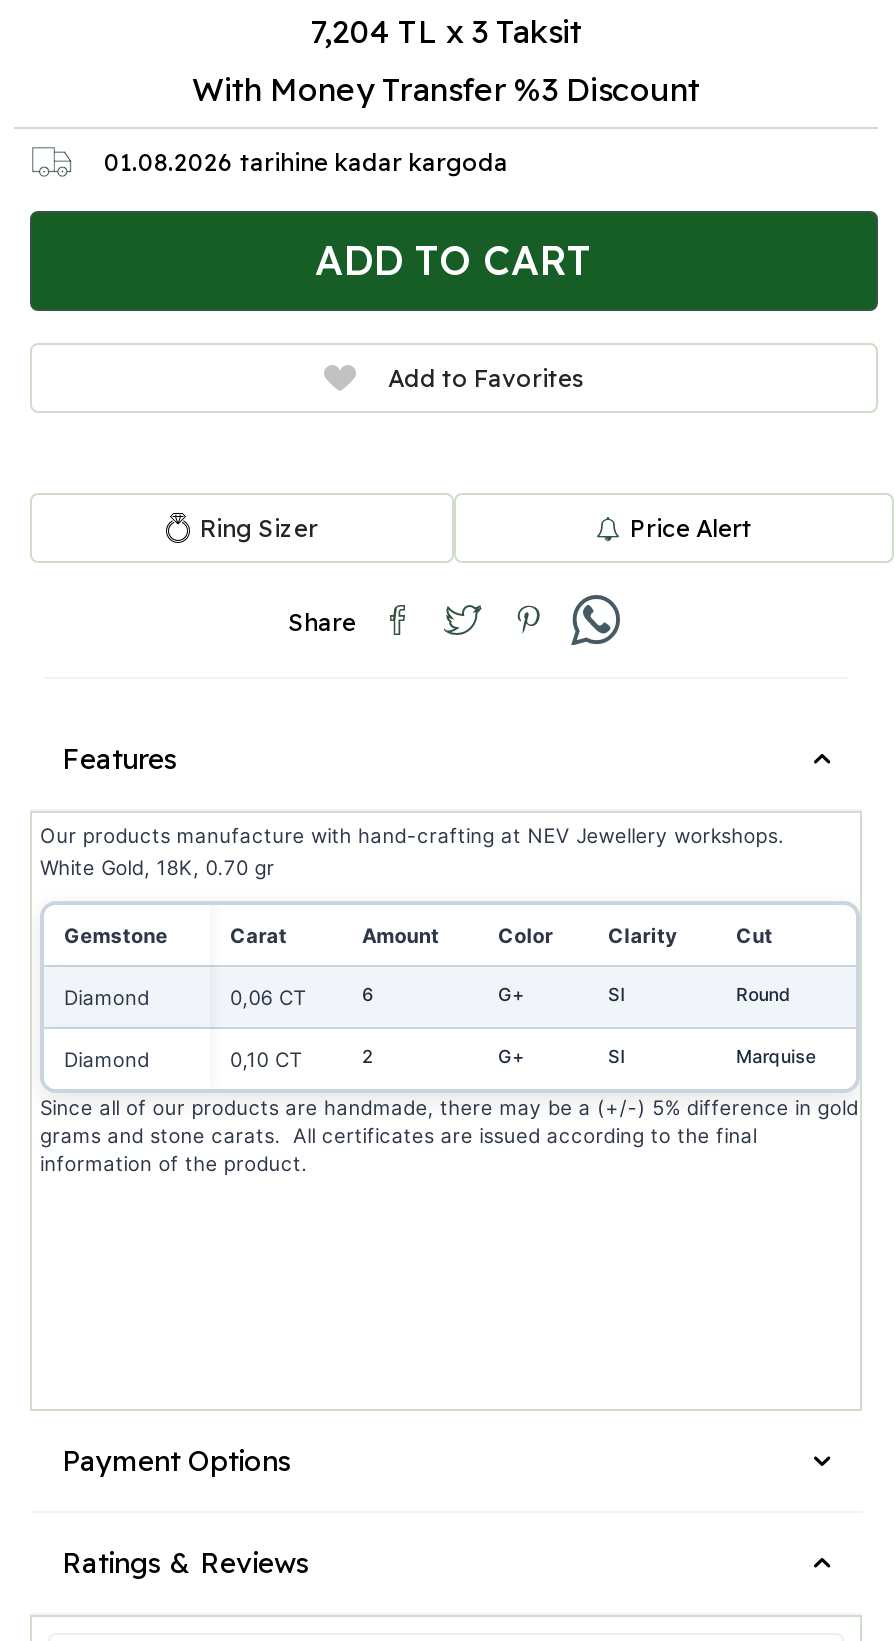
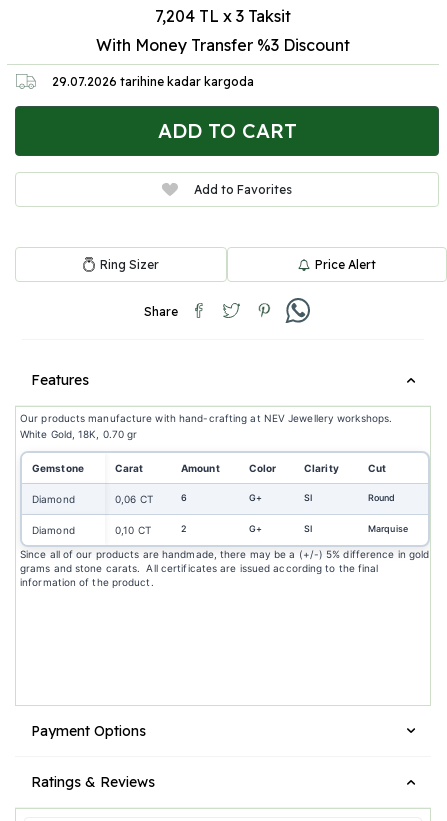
[104,146,508,176] 01.08.2026 tarihine kadar kargoda -> [52,73,254,88] 29.07.2026 tarihine kadar kargoda

